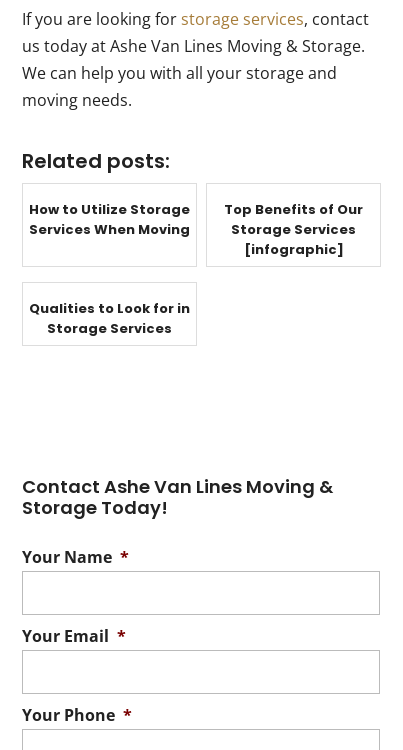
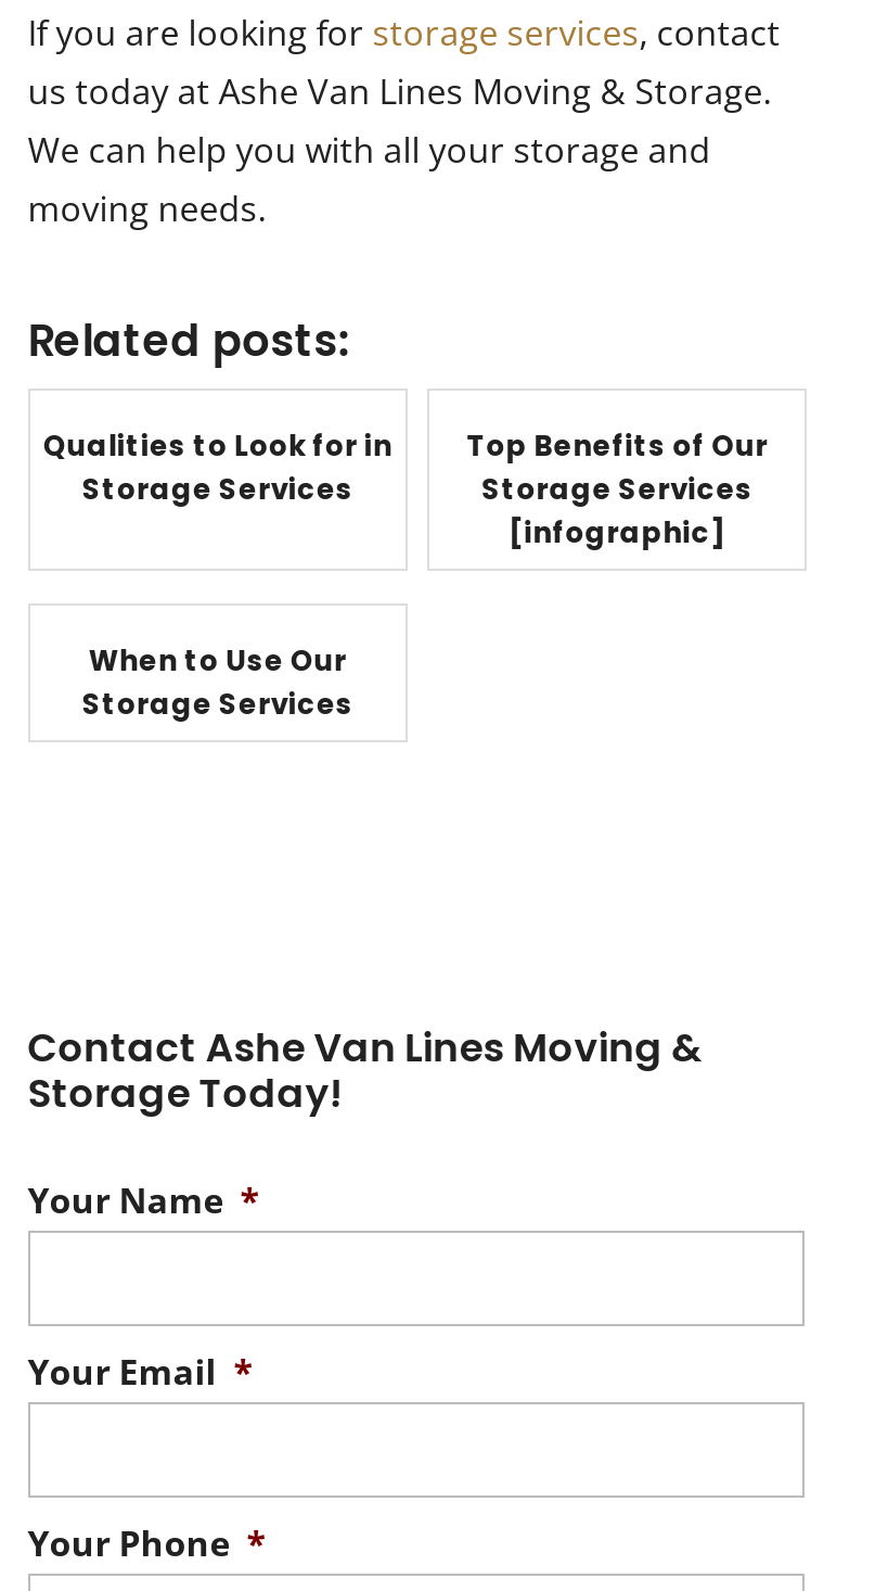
[29,200,190,239] How to Utilize Storage | Services When Moving -> [82,470,353,511] Storage Services
none -> [89,641,347,683] When to Use Our
moved [29,299,190,318] -> [43,427,392,468]: Qualities to Look for in

